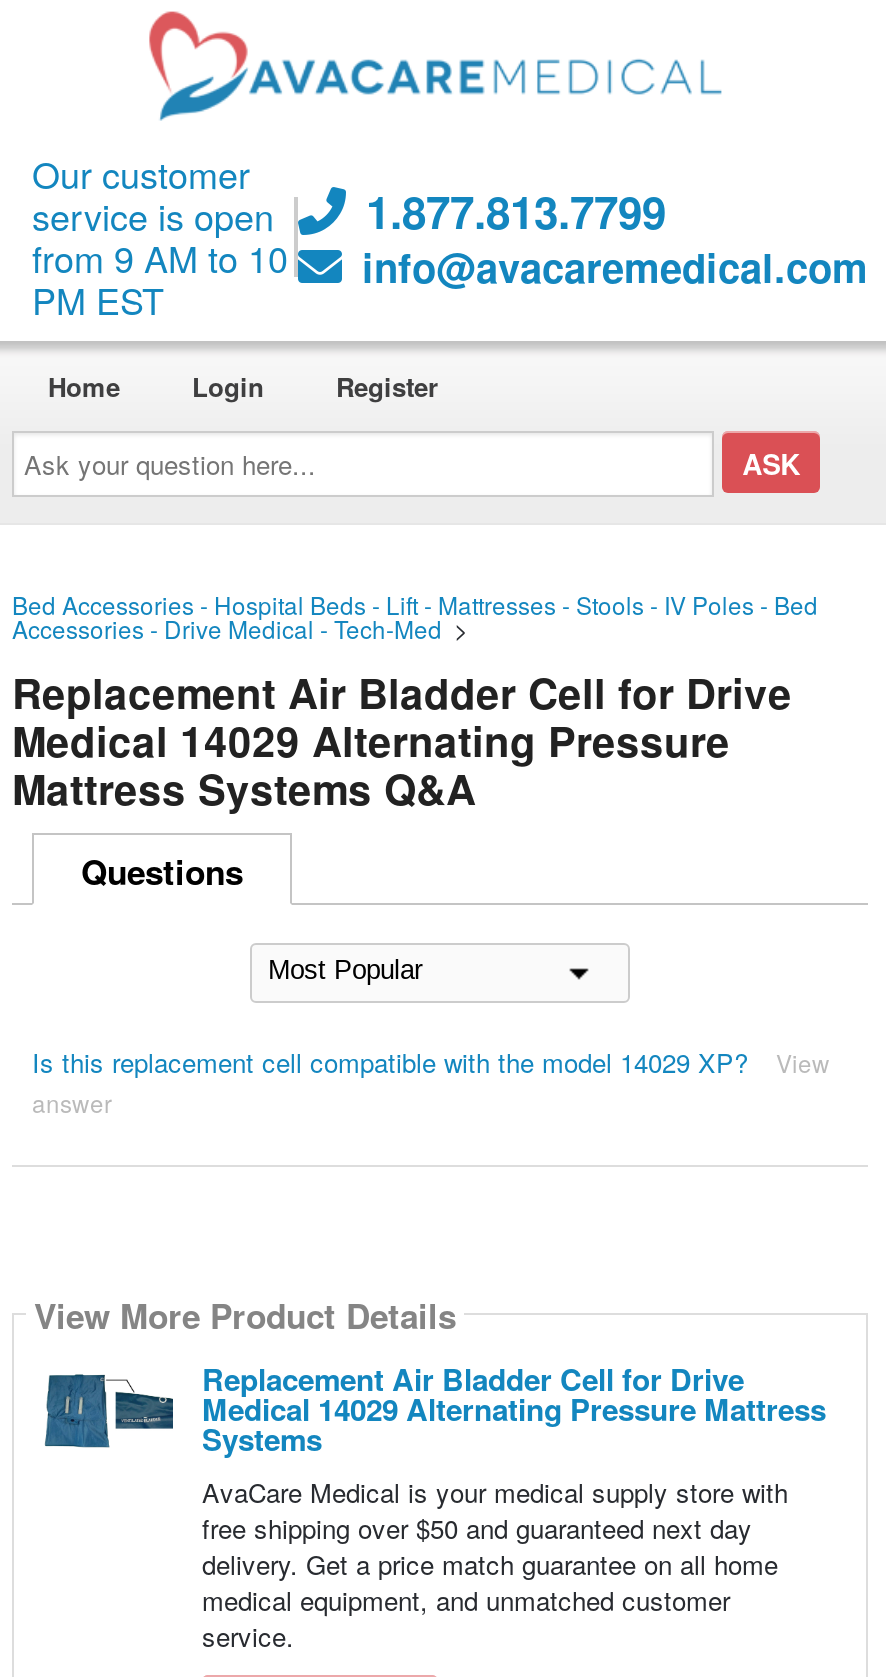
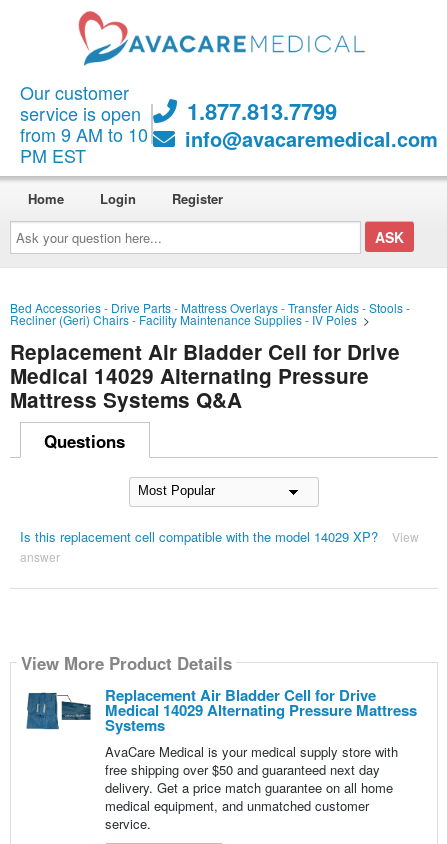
[12,587,818,645] Bed Accessories - Hospital Beds - Lift - Mattresses - Stools - IV Poles - Bed | Accessories - Drive Medical - Tech-Med> -> [10,299,410,328] Bed Accessories - Drive Parts - Mattress Overlays - Transfer Aids - Stools - | Recliner (Geri) Chairs - Facility Maintenance Supplies - IV Poles>

